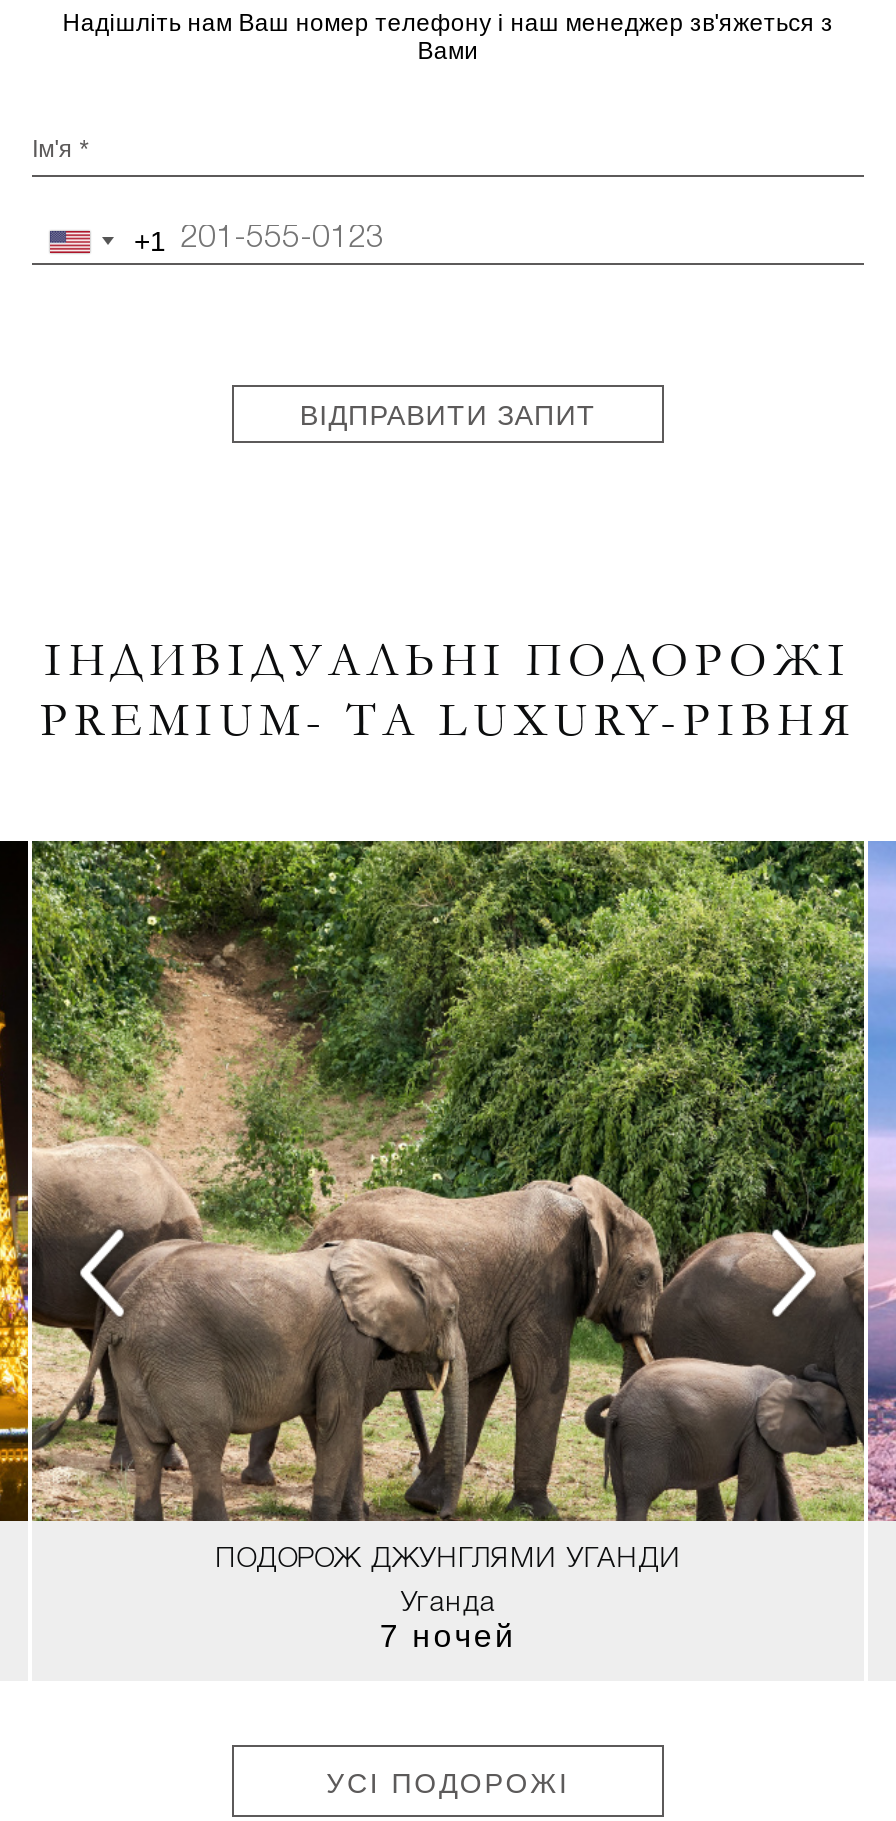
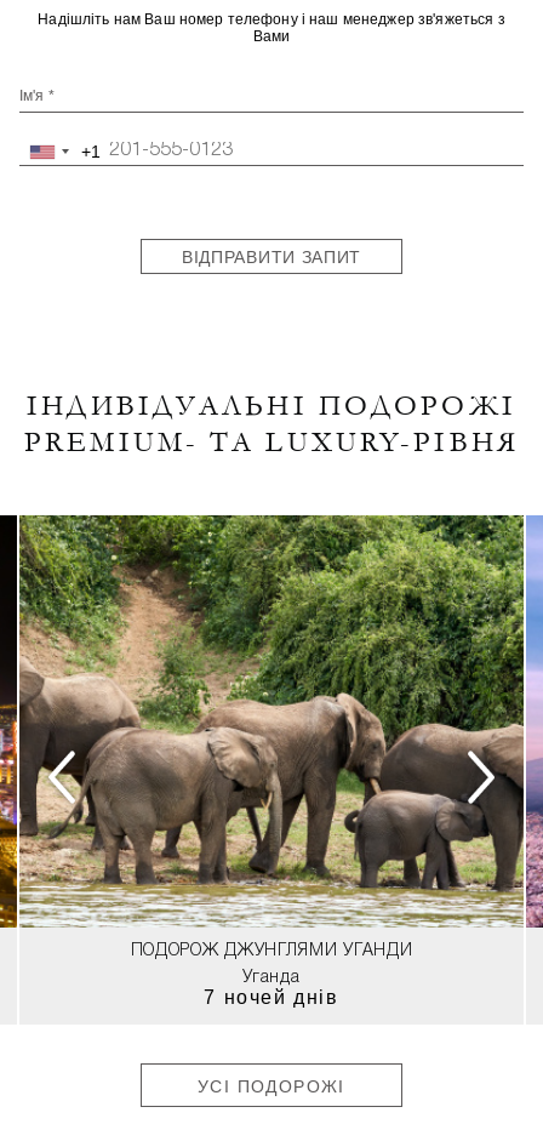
[6,841,890,1523] [image] -> [4,515,539,928] [image]
[380,1619,516,1653] 7 ночей -> [204,987,339,1008] 7 ночей днів

